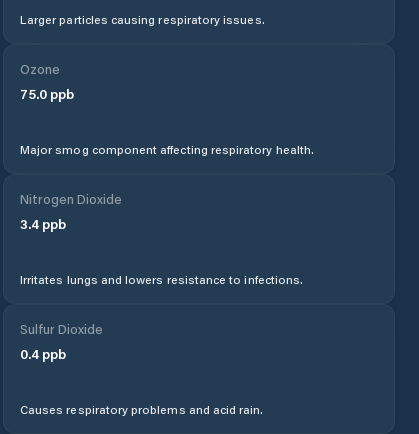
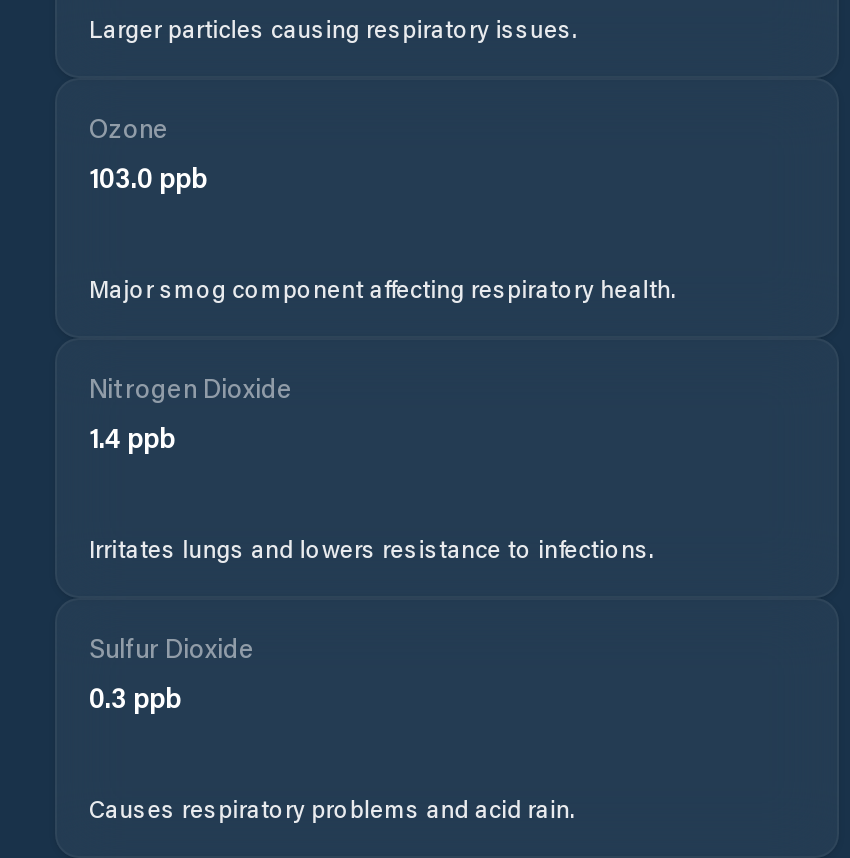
[20,84,74,103] 75.0 ppb -> [89,158,207,196] 103.0 ppb
[20,214,66,233] 3.4 ppb -> [89,418,175,456] 1.4 ppb
[20,344,66,363] 0.4 ppb -> [89,678,181,716] 0.3 ppb

